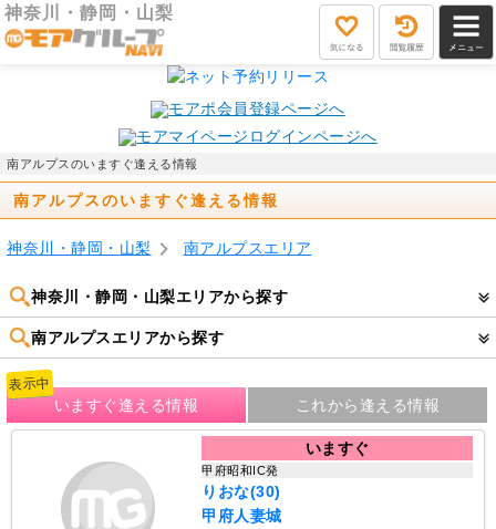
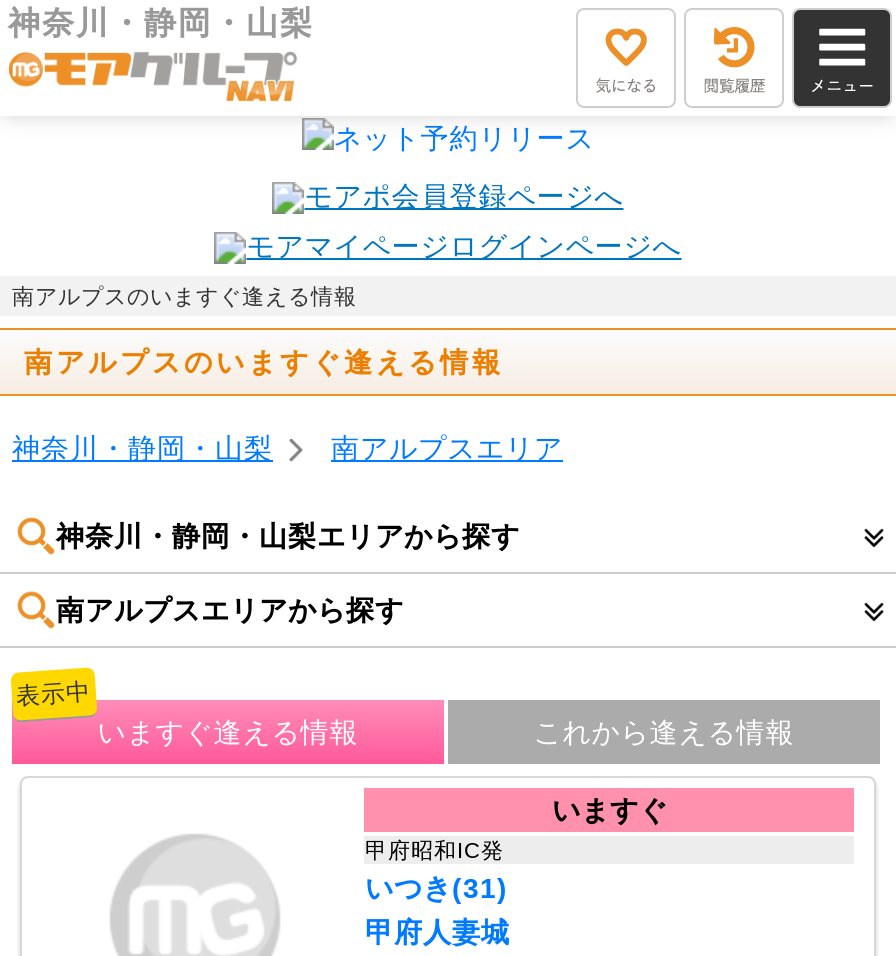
[202,483,281,501] りおな(30) -> [365,873,508,905] いつき(31)

